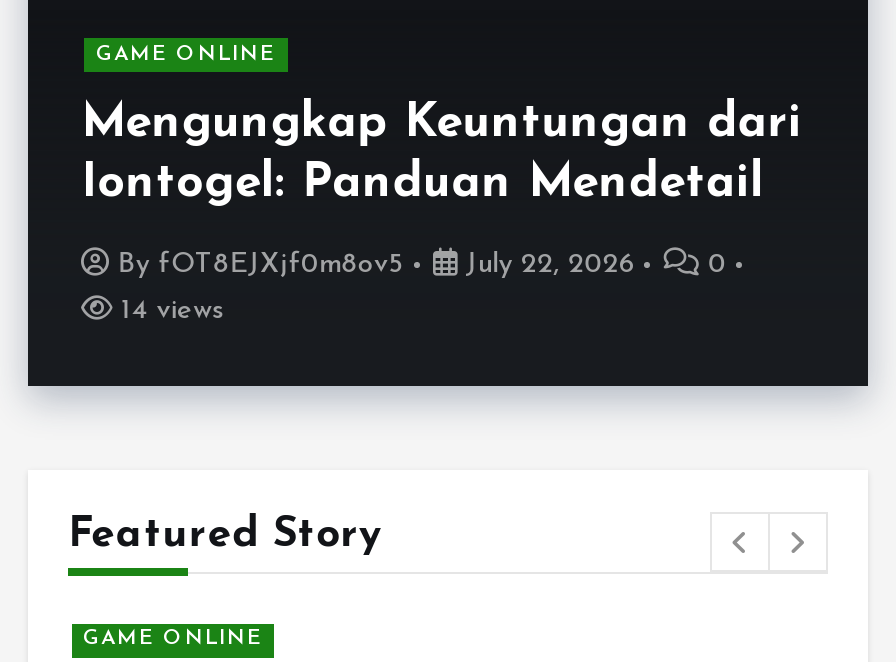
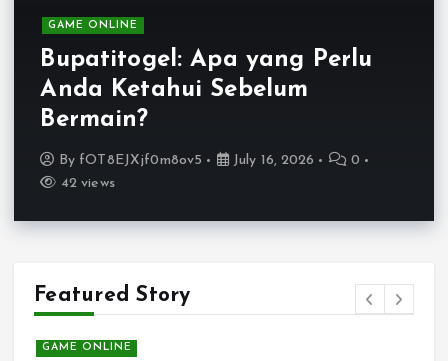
[81,99,802,207] Mengungkap Keuntungan dari | Iontogel: Panduan Mendetail -> [40,48,372,132] Bupatitogel: Apa yang Perlu | Anda Ketahui Sebelum | Bermain?
[457,249,635,279] July 22, 2026 -> [229,153,315,168] July 16, 2026
[113,295,224,325] 14 views -> [57,176,115,191] 42 views

